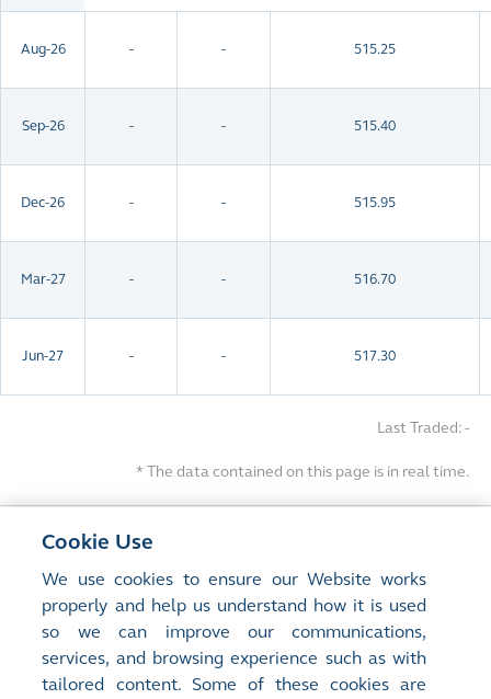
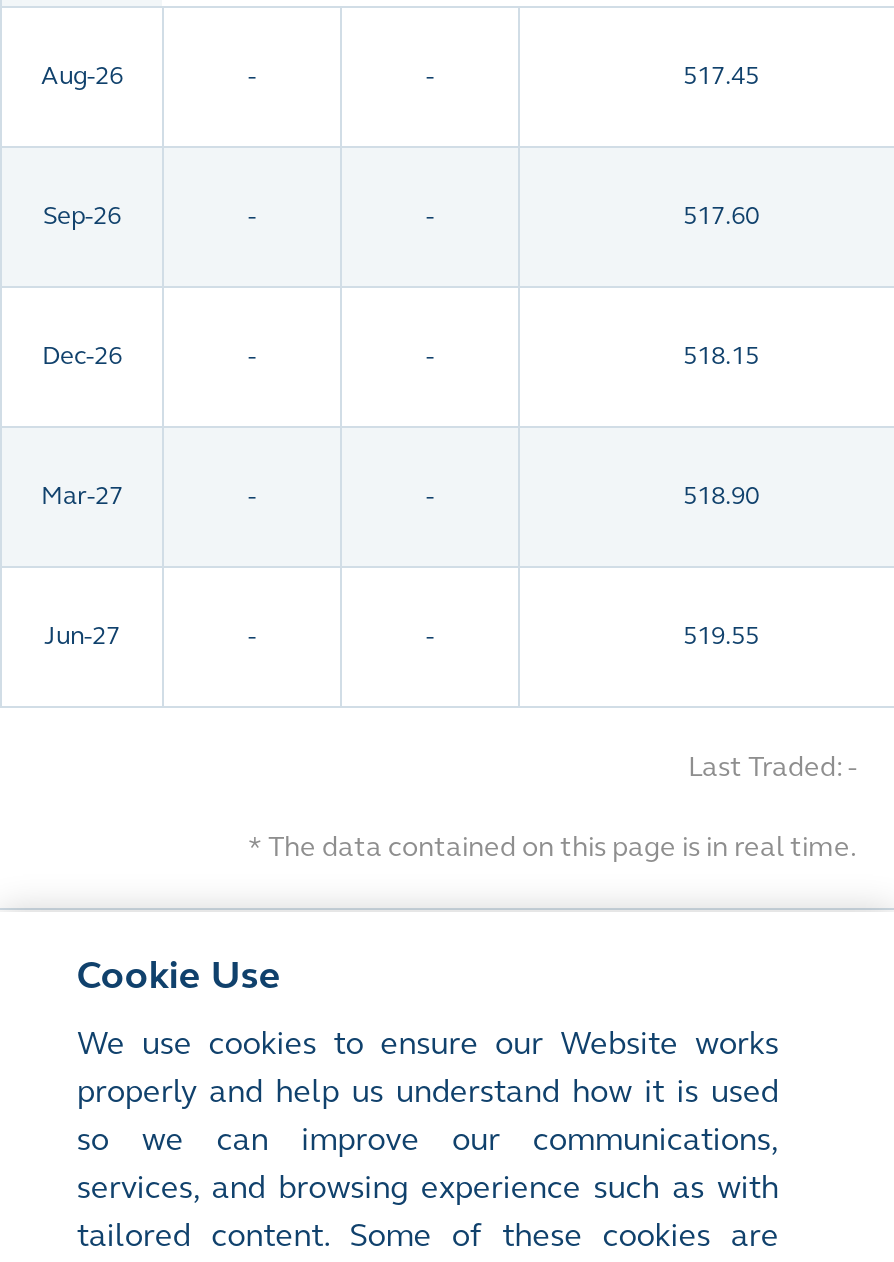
[354,41,396,58] 515.25 -> [683,60,759,92] 517.45
[354,117,396,135] 515.40 -> [683,200,759,232] 517.60
[354,194,396,211] 515.95 -> [683,340,759,372] 518.15
[354,271,396,288] 516.70 -> [683,480,759,512] 518.90
[354,347,396,365] 517.30 -> [683,620,759,652] 519.55

